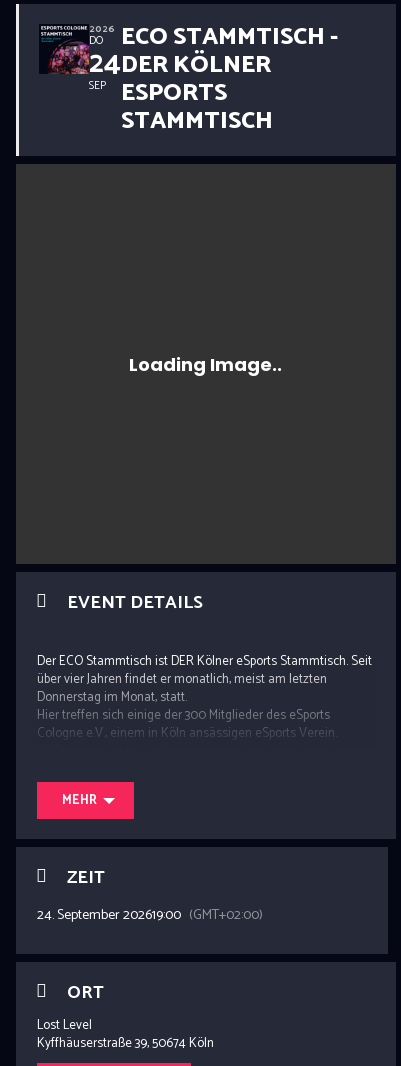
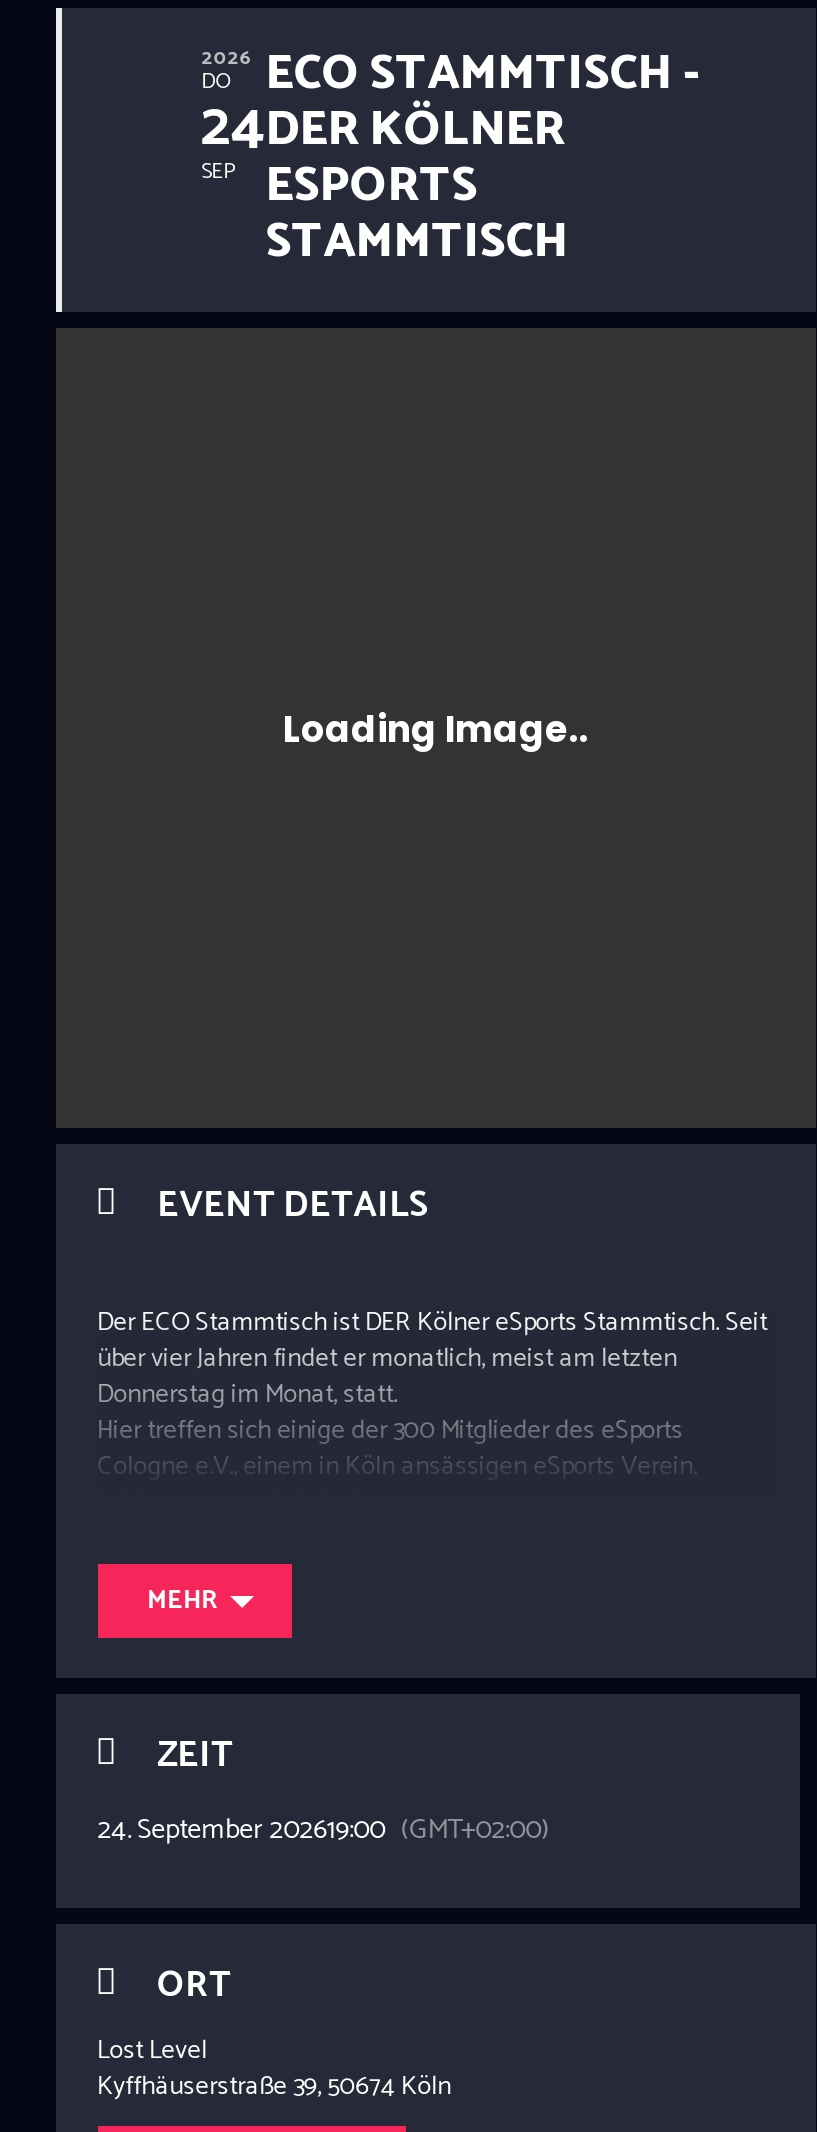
[40,26,85,75] [image] -> none

